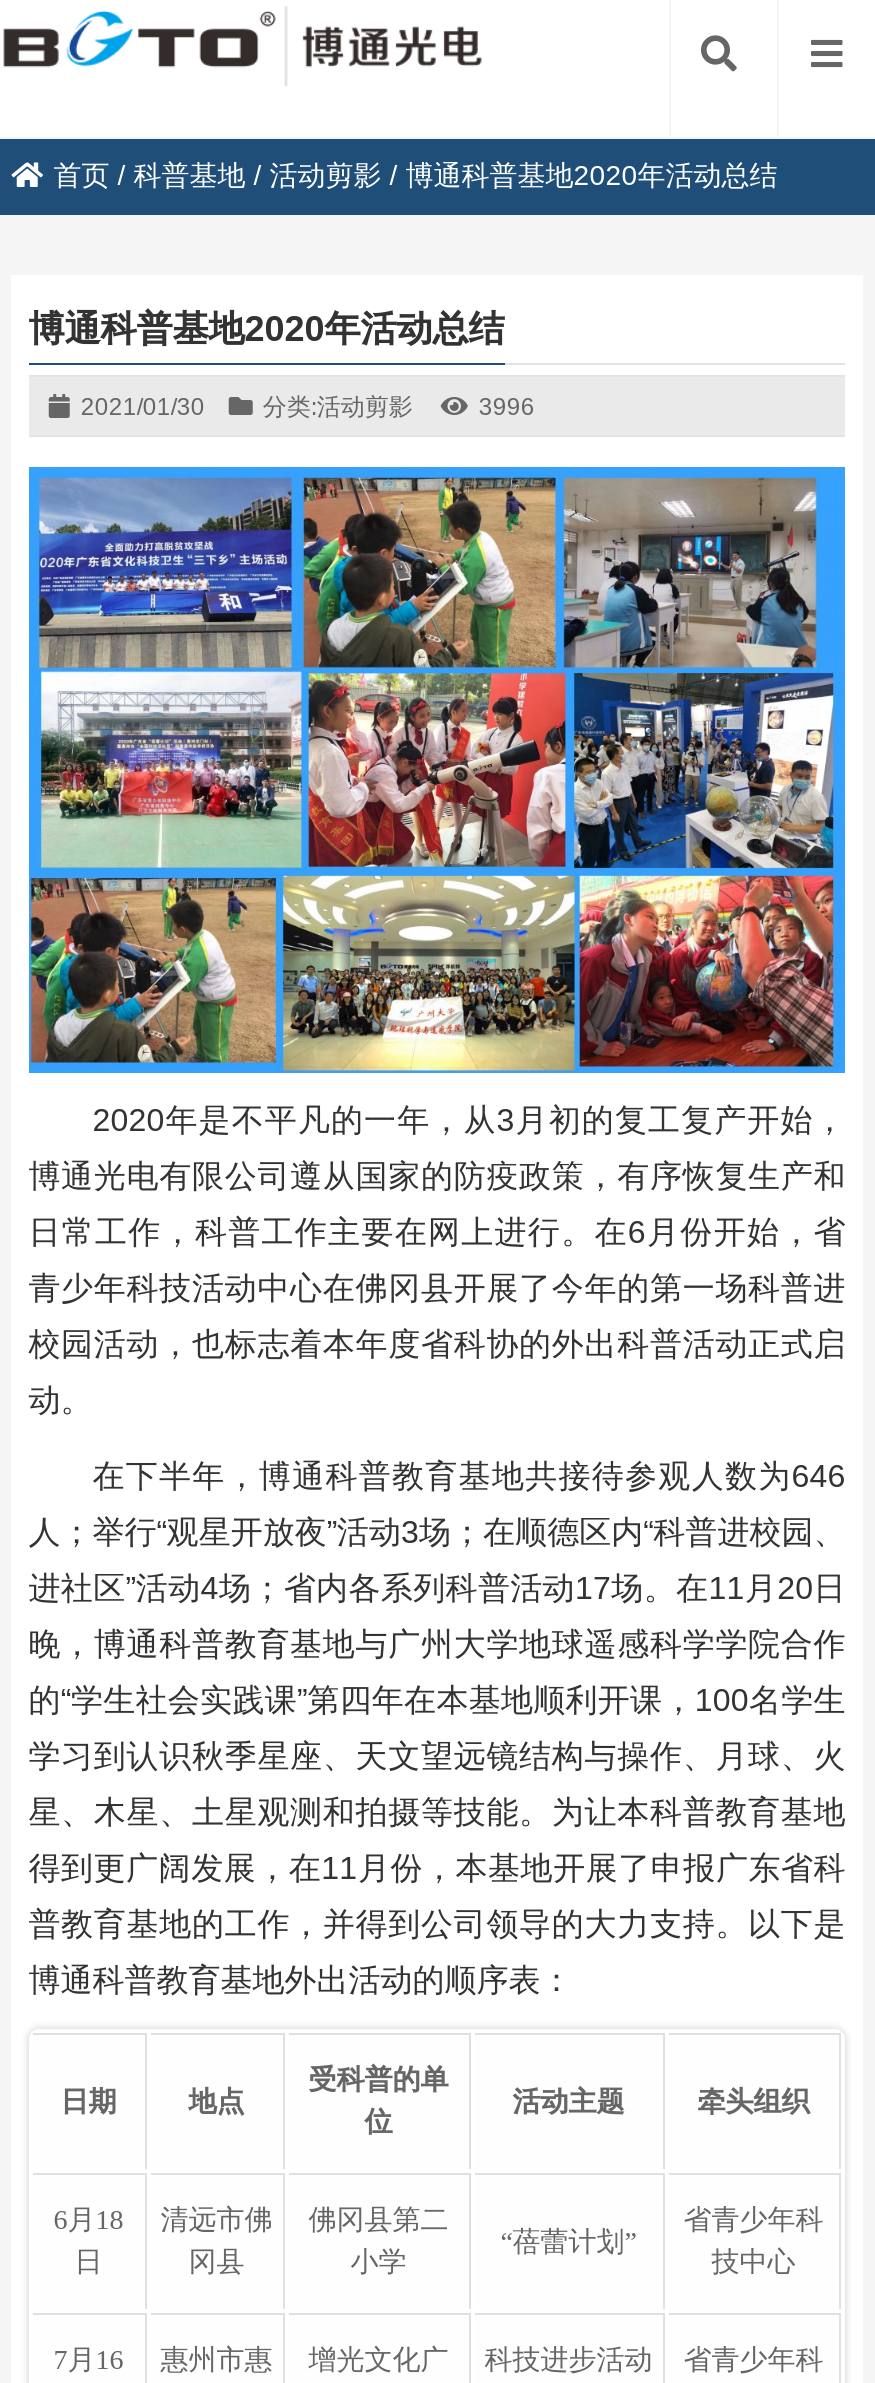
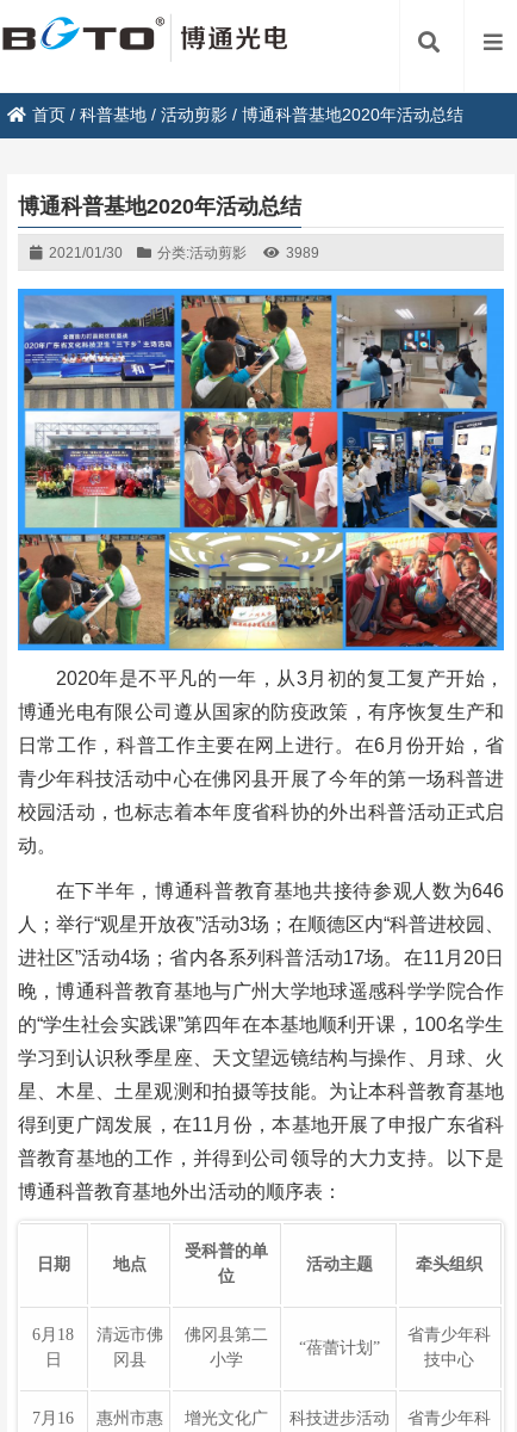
[479,393,535,421] 3996 -> [286,245,319,261] 3989

